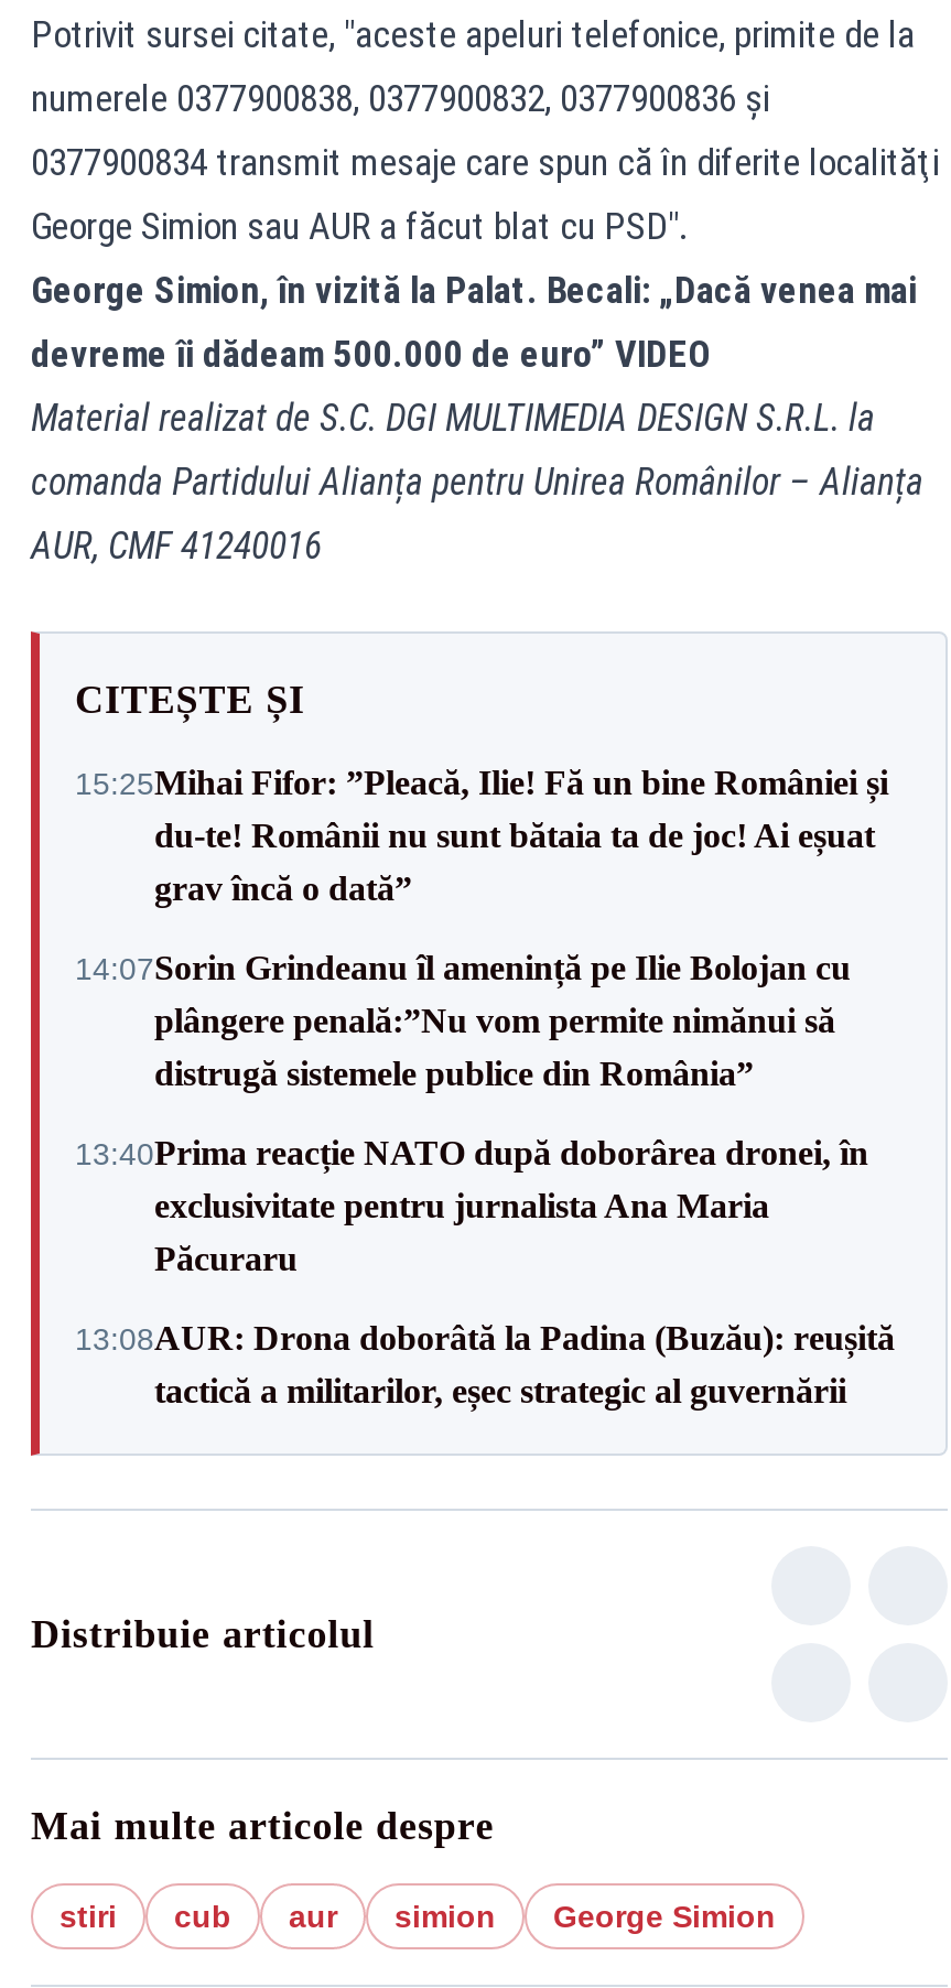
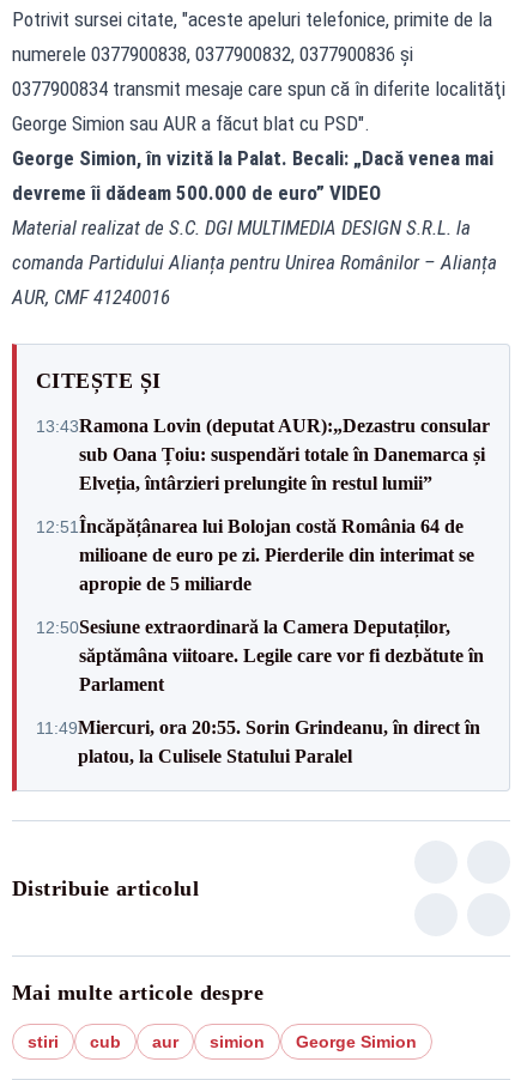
[75,764,888,907] 15:25Mihai Fifor: ”Pleacă, Ilie! Fă un bine României și | du-te! Românii nu sunt bătaia ta de joc! Ai eșuat | grav încă o dată” -> [36,415,490,493] 13:43Ramona Lovin (deputat AUR):„Dezastru consular | sub Oana Țoiu: suspendări totale în Danemarca și | Elveția, întârzieri prelungite în restul lumii”
[75,949,851,1092] 14:07Sorin Grindeanu îl amenință pe Ilie Bolojan cu | plângere penală:”Nu vom permite nimănui să | distrugă sistemele publice din România” -> [36,515,474,593] 12:51Încăpățânarea lui Bolojan costă România 64 de | milioane de euro pe zi. Pierderile din interimat se | apropie de 5 miliarde
[75,1134,868,1277] 13:40Prima reacție NATO după doborârea dronei, în | exclusivitate pentru jurnalista Ana Maria | Păcuraru -> [36,616,484,694] 12:50Sesiune extraordinară la Camera Deputaților, | săptămâna viitoare. Legile care vor fi dezbătute în | Parlament
[75,1319,895,1409] 13:08AUR: Drona doborâtă la Padina (Buzău): reușită | tactică a militarilor, eșec strategic al guvernării -> [36,717,480,766] 11:49Miercuri, ora 20:55. Sorin Grindeanu, în direct în | platou, la Culisele Statului Paralel

